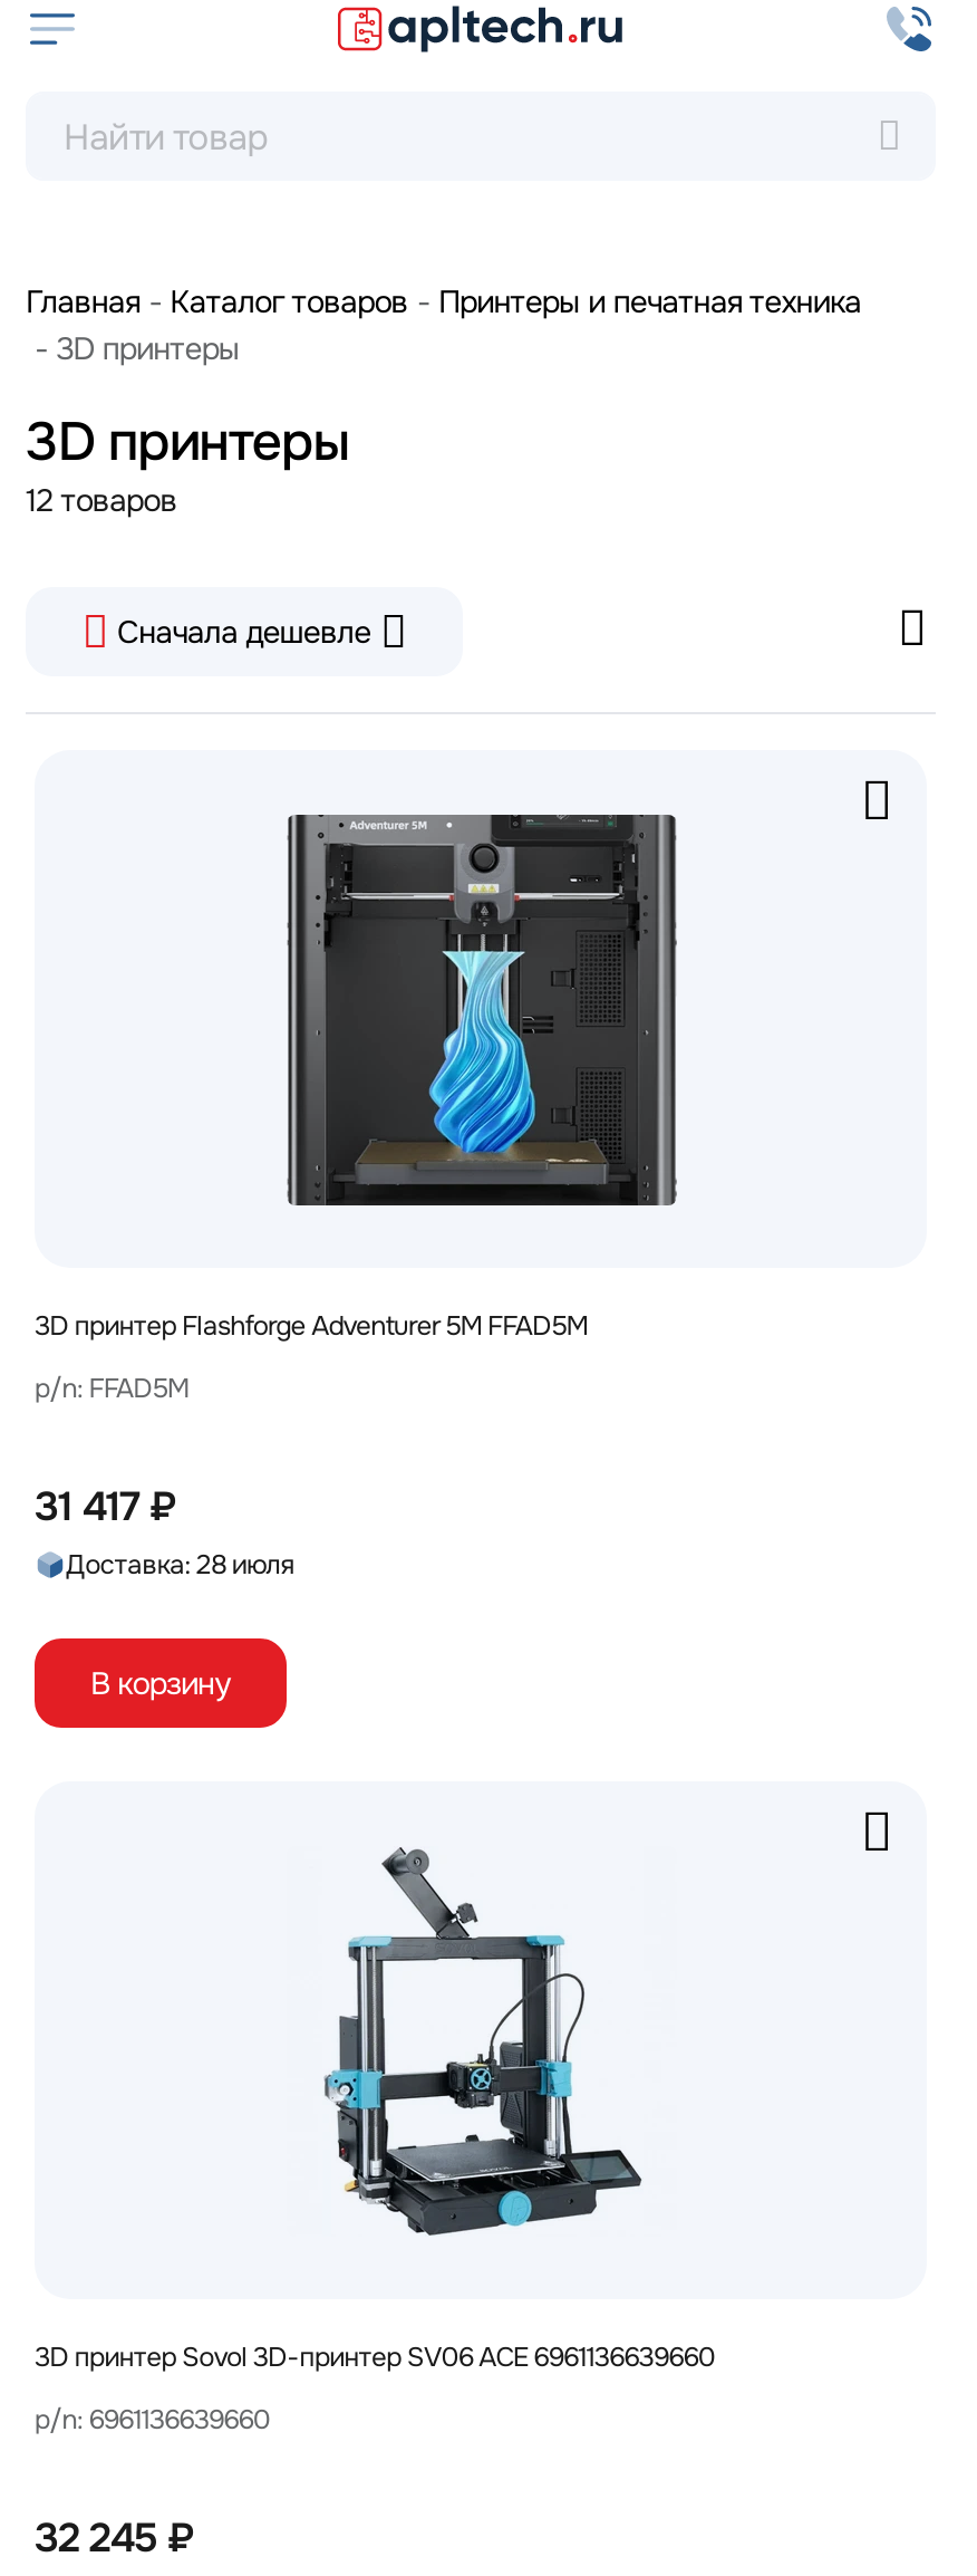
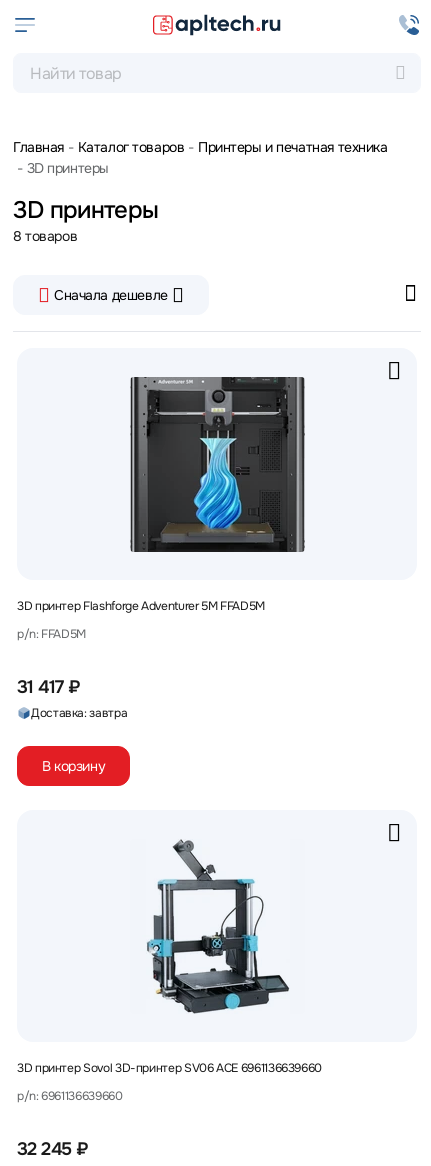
[26,480,177,520] 12 товаров -> [13,227,77,245] 8 товаров
[66,1547,293,1583] Доставка: 28 июля -> [31,705,127,721] Доставка: завтра

